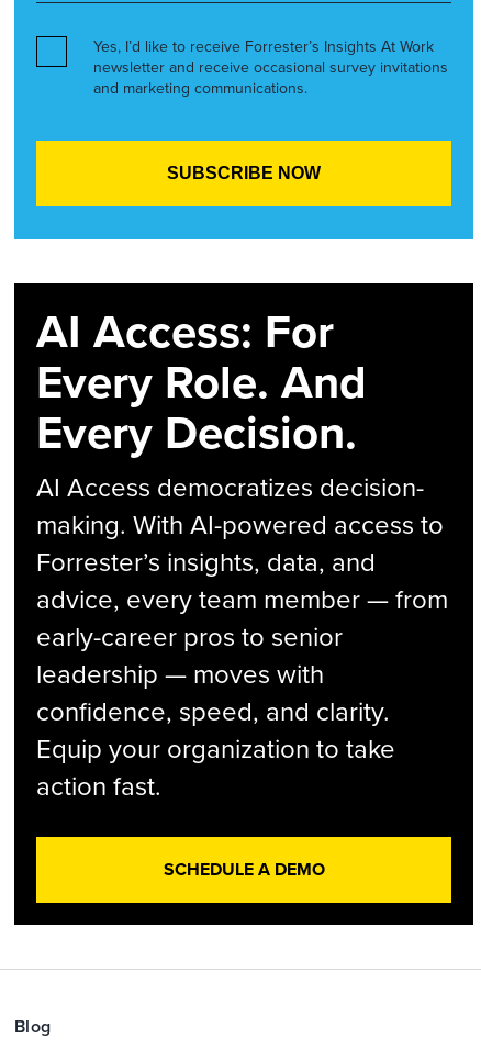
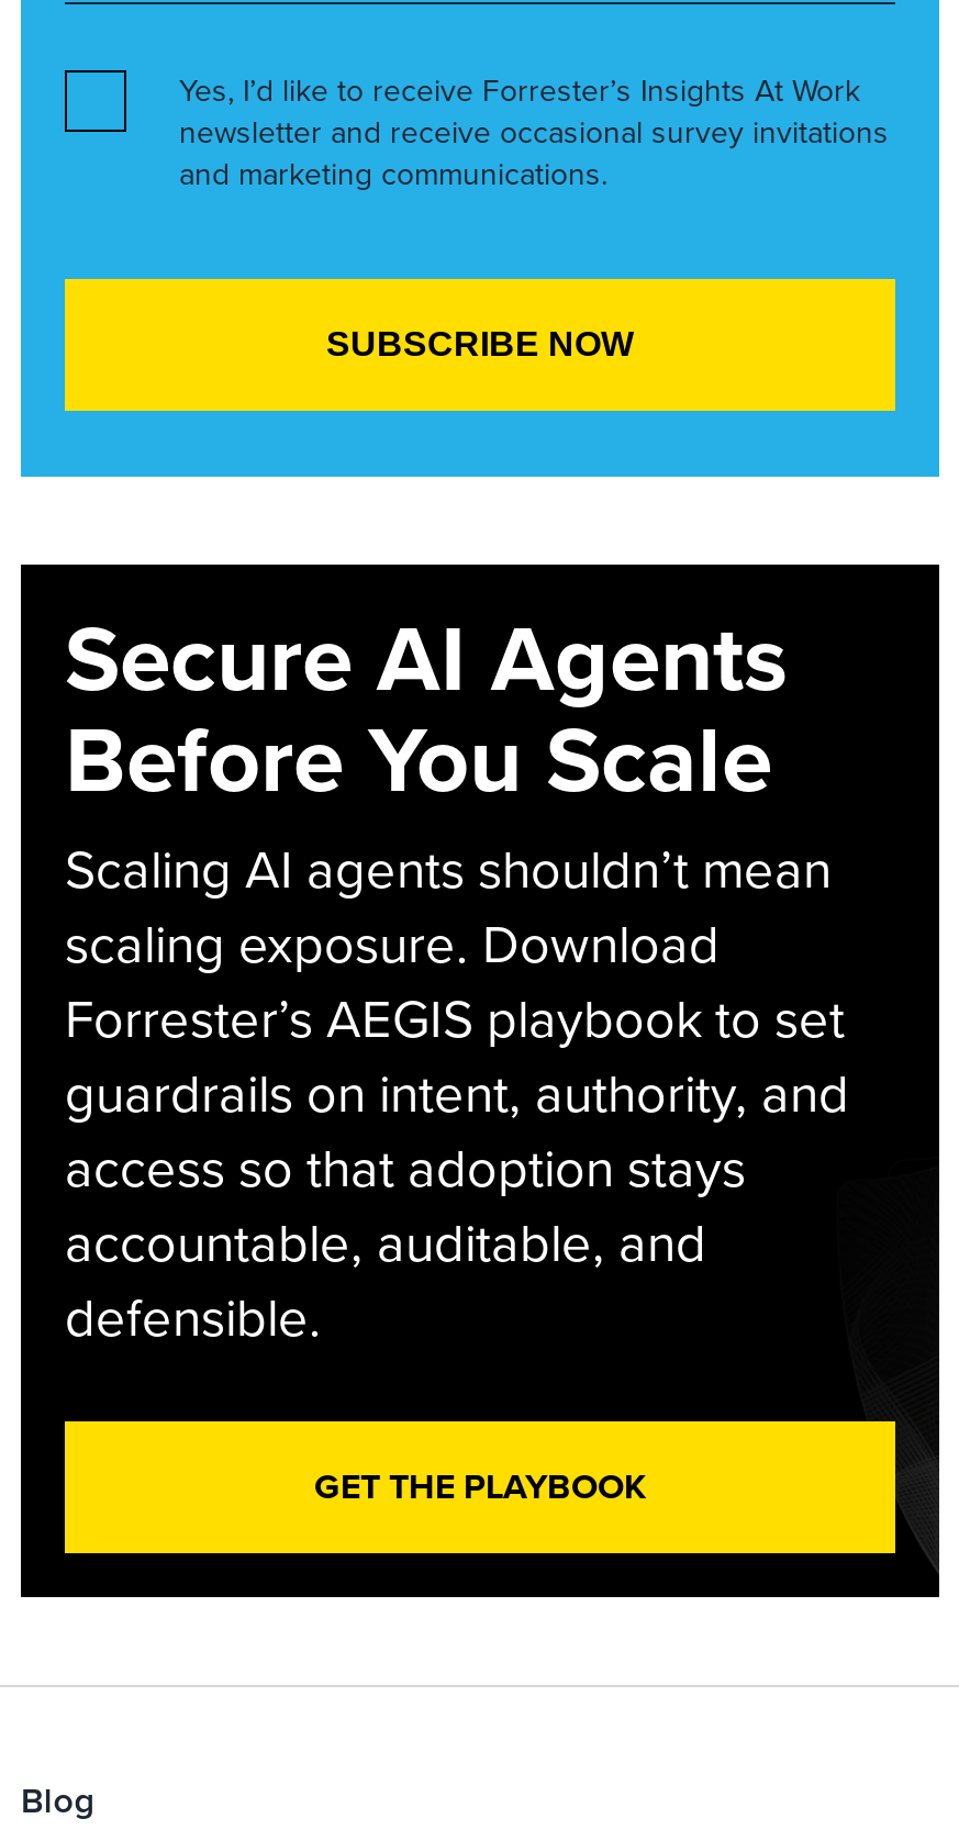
[36,298,448,804] AI Access: For | Every Role. And | Every Decision. | AI Access democratizes decision- | making. With AI-powered access to | Forrester’s insights, data, and | advice, every team member — from | early-career pros to senior | leadership — moves with | confidence, speed, and clarity. | Equip your organization to take | action fast. -> [65,591,849,1358] Secure AI Agents | Before You Scale | Scaling AI agents shouldn’t mean | scaling exposure. Download | Forrester’s AEGIS playbook to set | guardrails on intent, authority, and | access so that adoption stays | accountable, auditable, and | defensible.
[163,857,325,882] SCHEDULE A DEMO -> [314,1461,646,1511] GET THE PLAYBOOK

